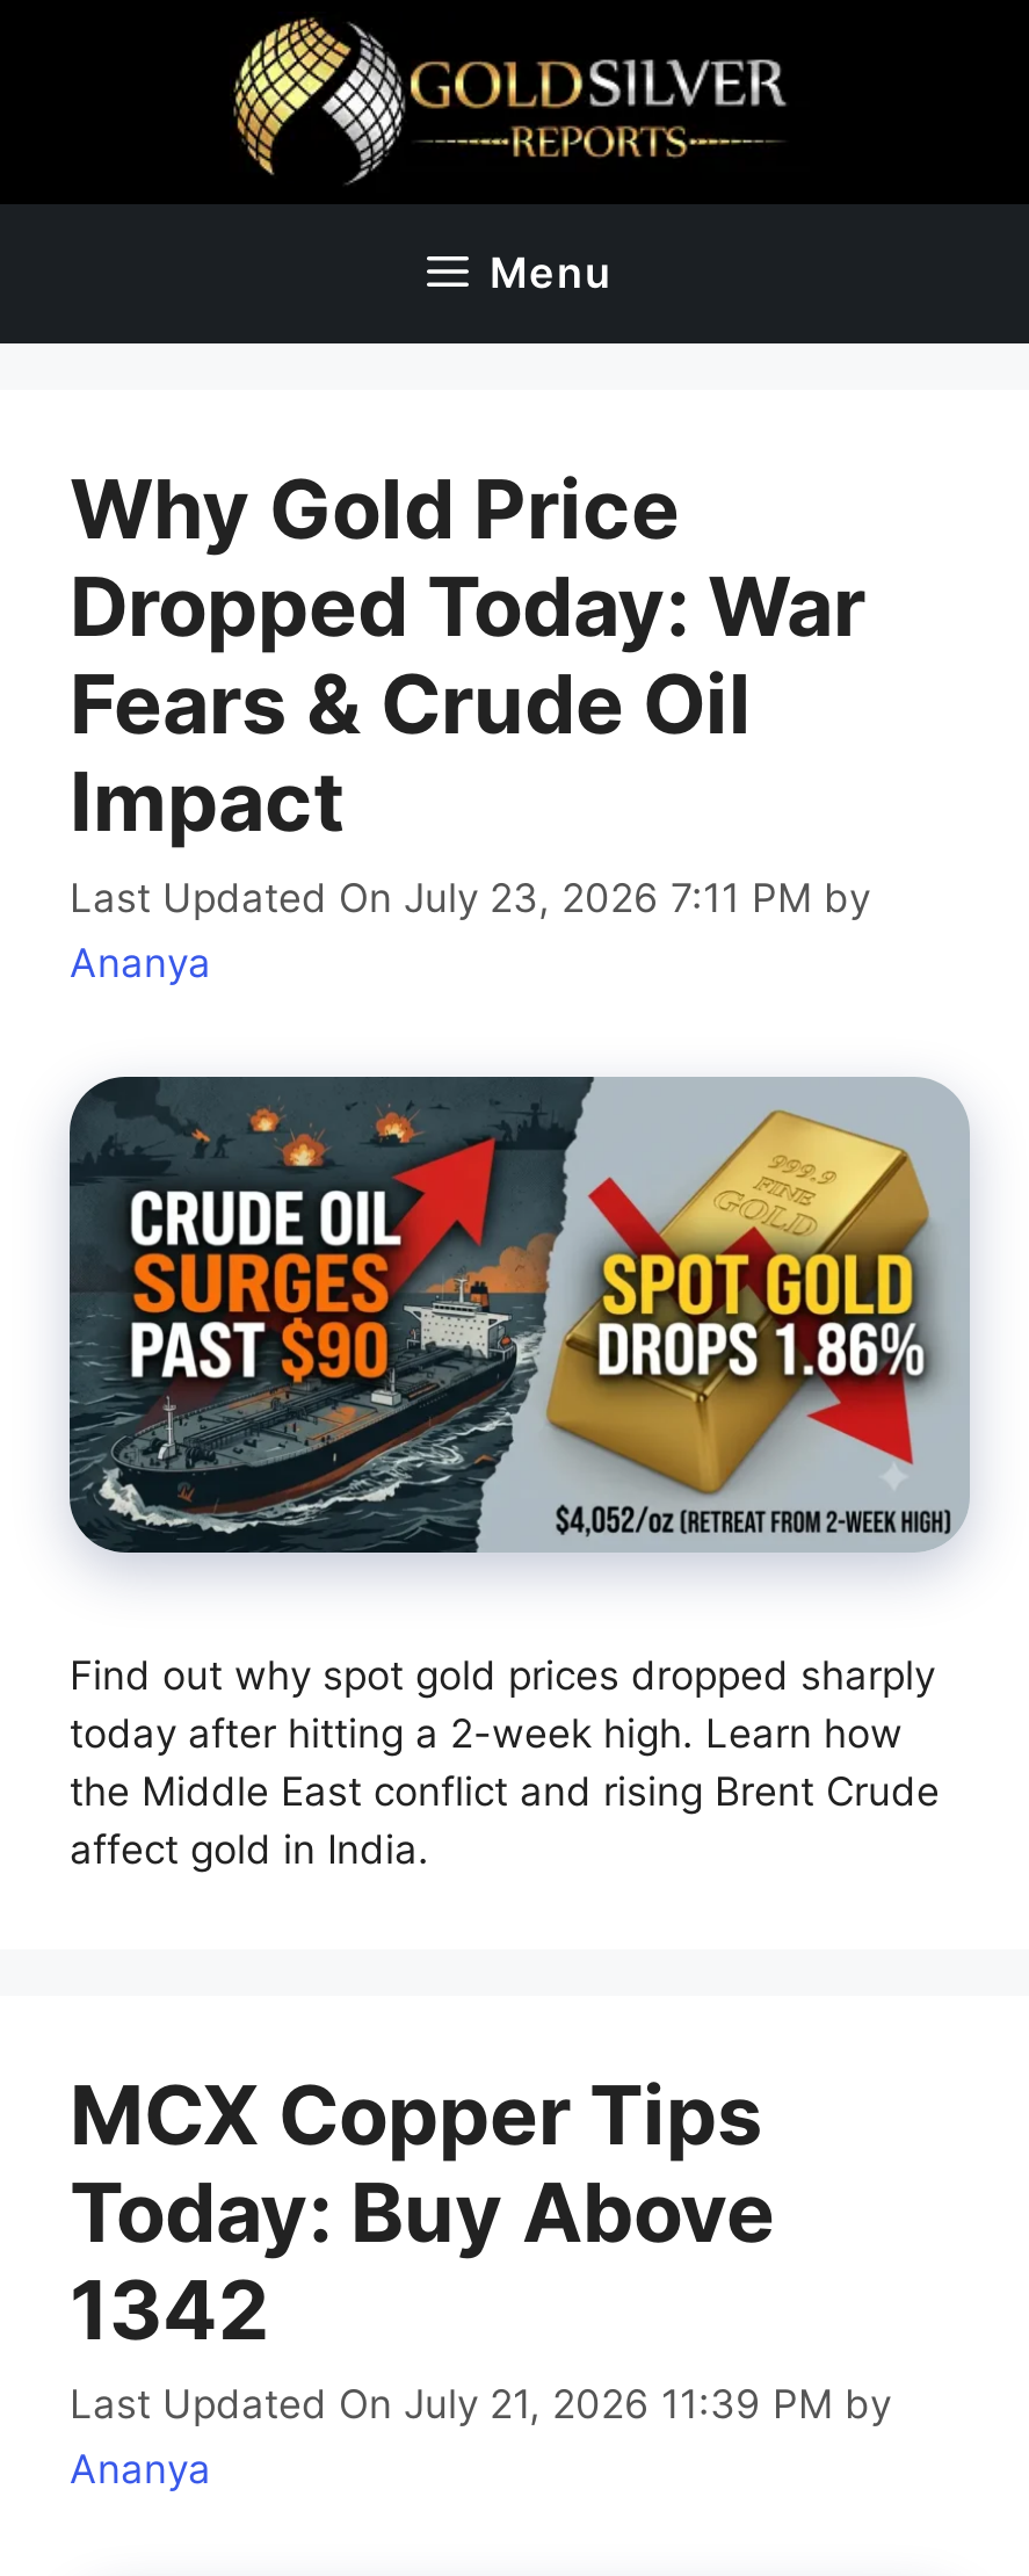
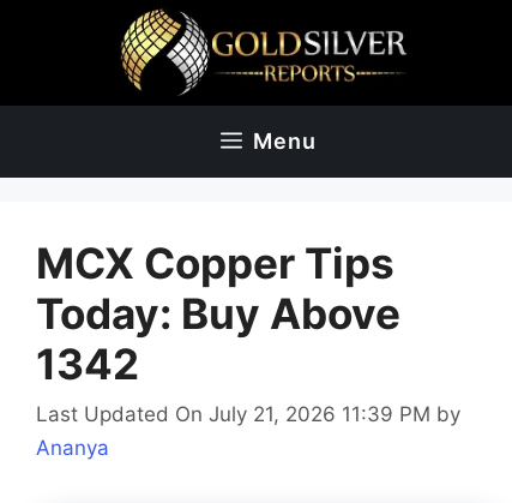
[70,460,870,985] Why Gold Price | Dropped Today: War | Fears & Crude Oil | Impact | Last Updated On July 23, 2026 7:11 PM by | Ananya -> none
[65,1074,972,1872] [image] | Find out why spot gold prices dropped sharply | today after hitting a 2-week high. Learn how | the Middle East conflict and rising Brent Crude | affect gold in India. -> none

